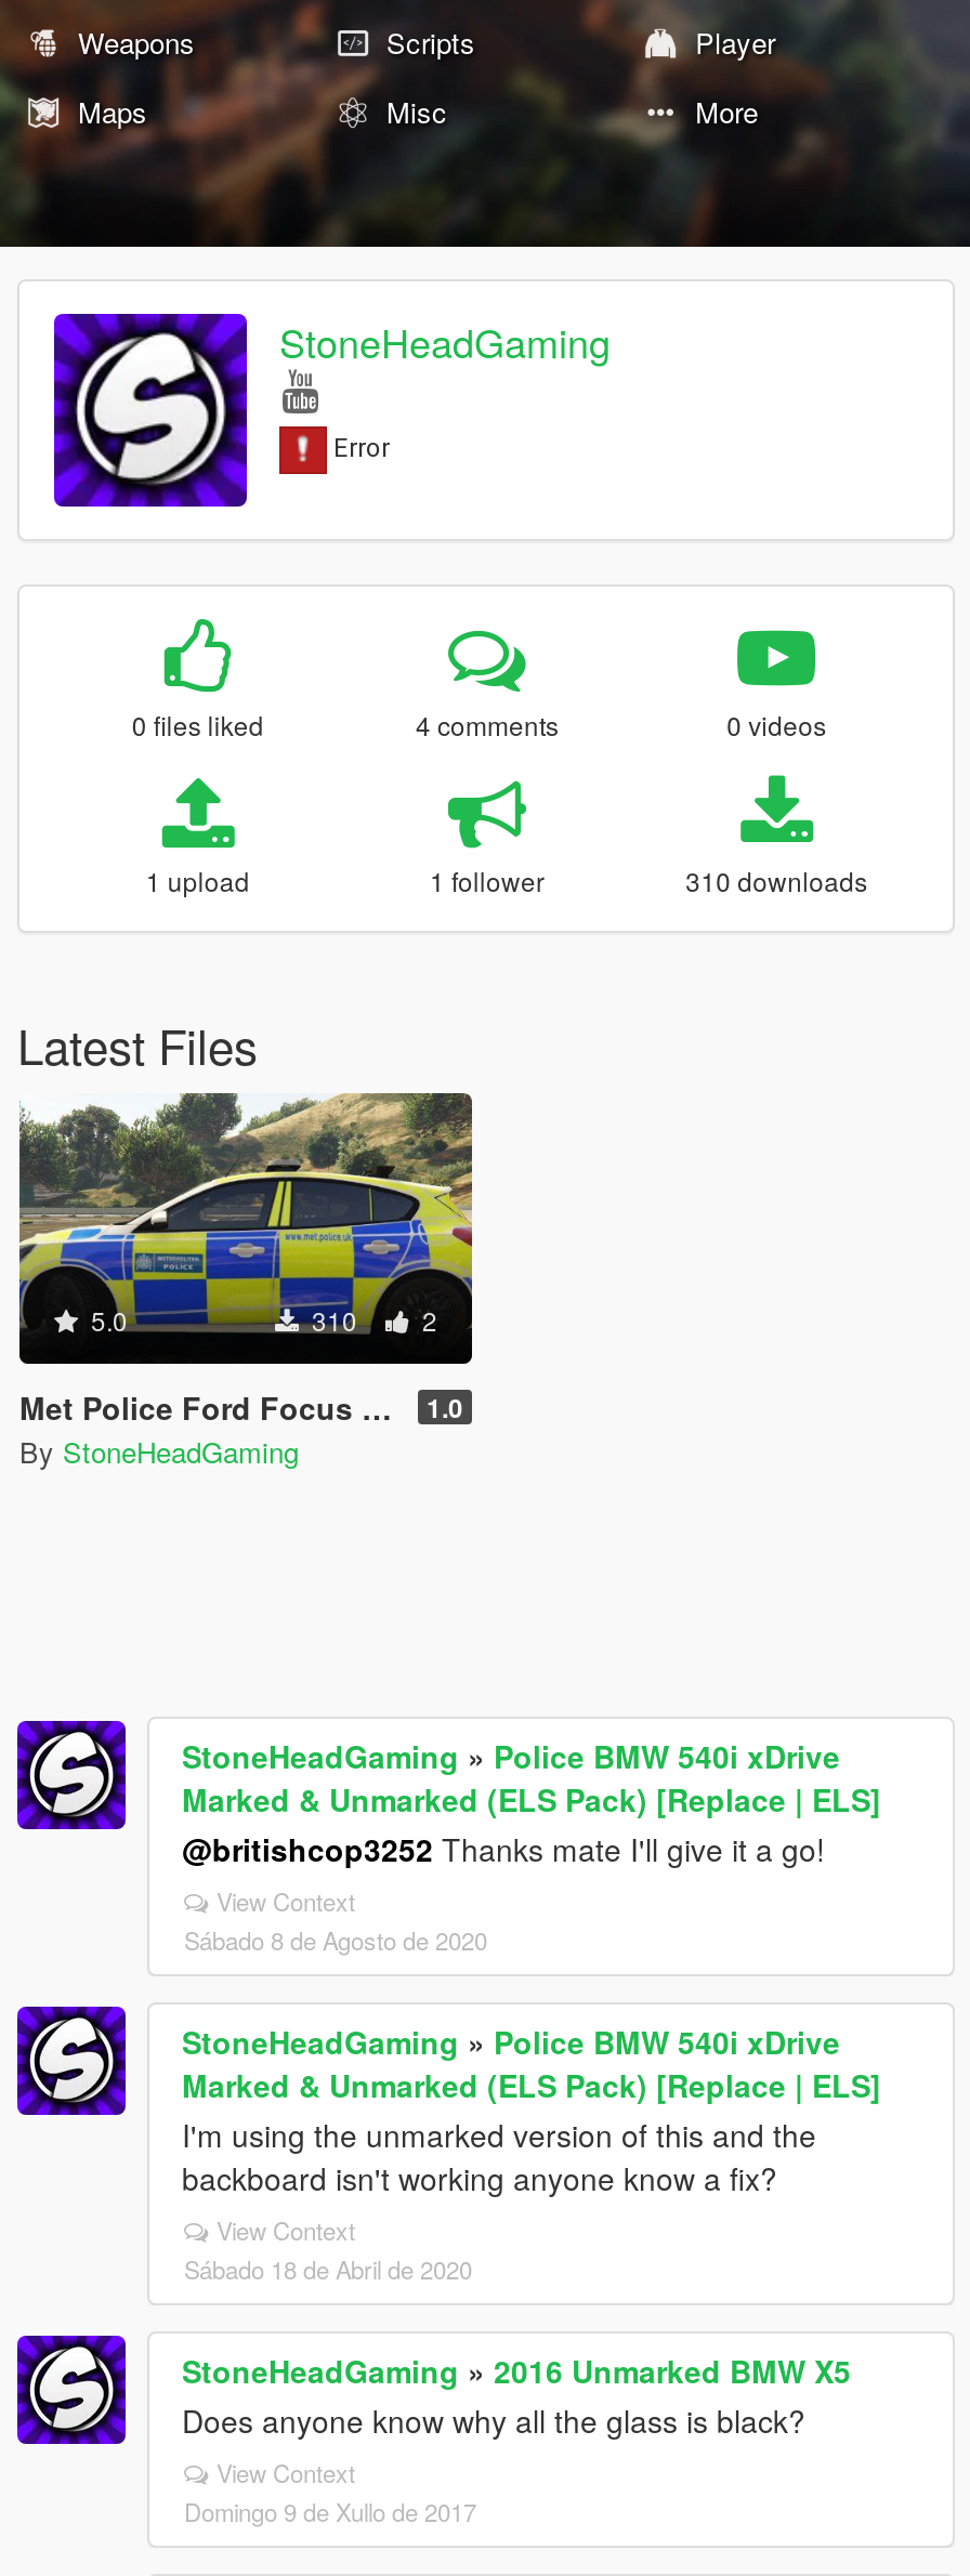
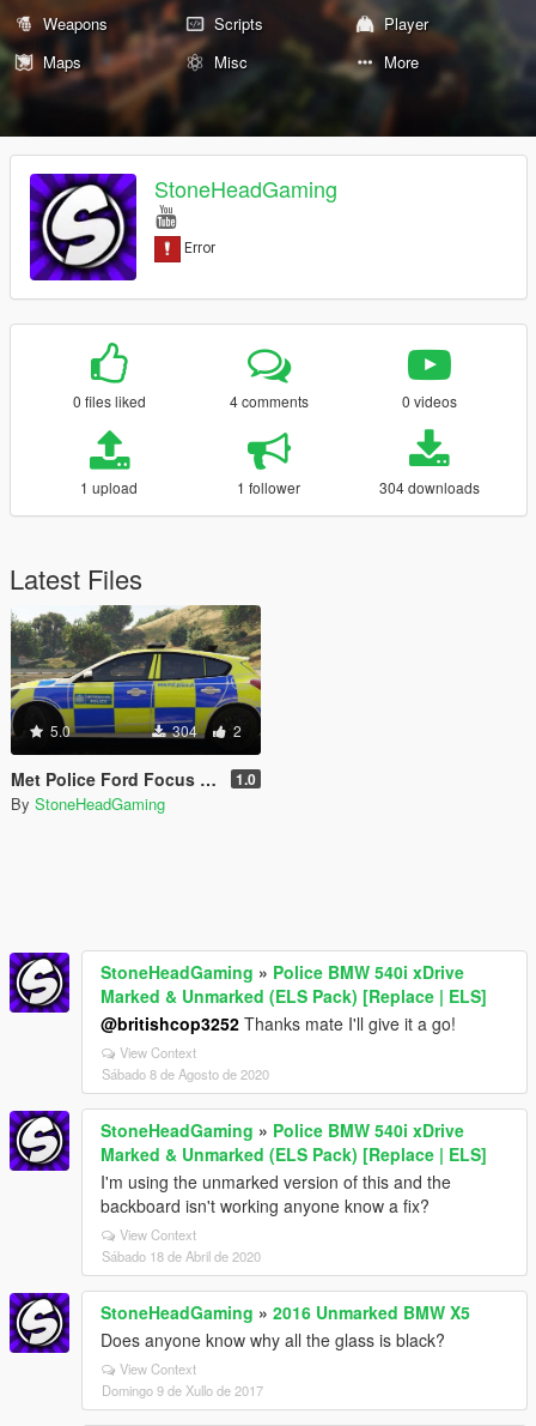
[685,862,867,898] 310 downloads -> [379,477,479,497] 304 downloads
[305,1301,437,1338] 310 2 -> [169,720,242,741] 304 2

